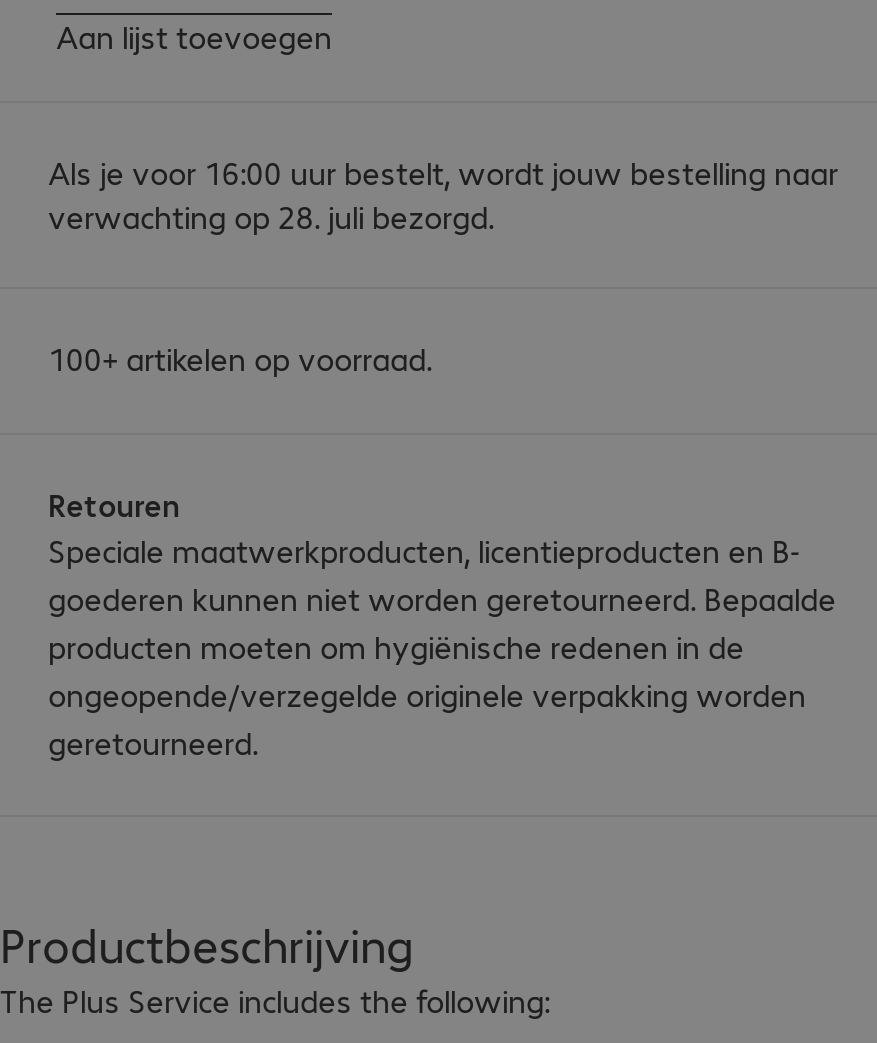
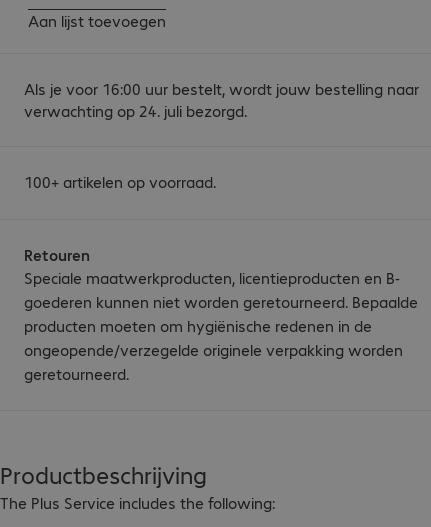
[48,195,494,237] verwachting op 28. juli bezorgd. -> [24,100,247,121] verwachting op 24. juli bezorgd.

